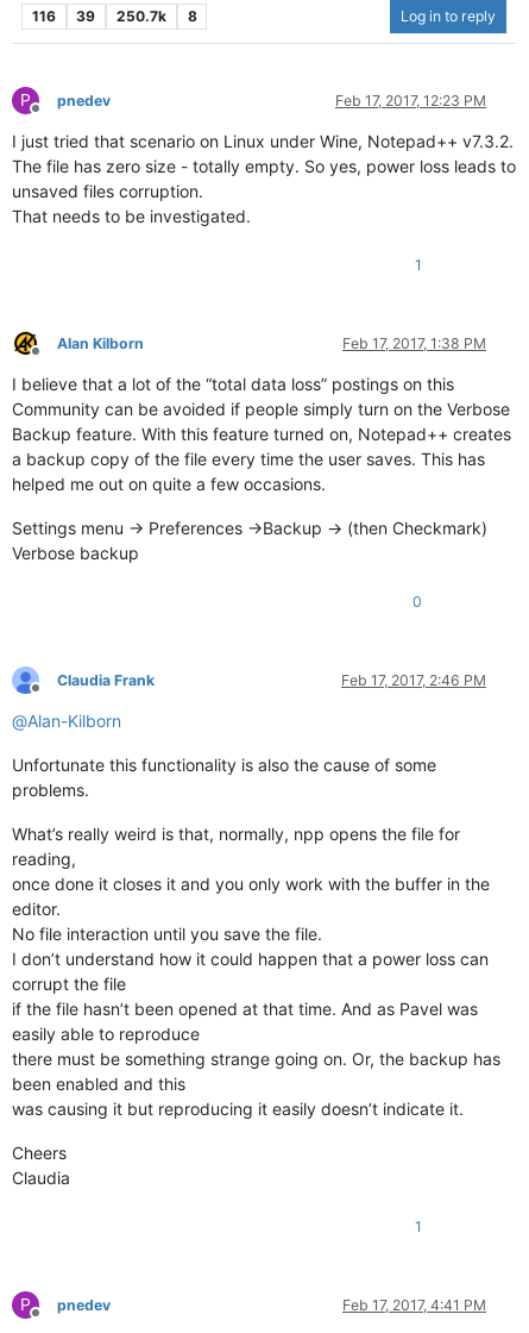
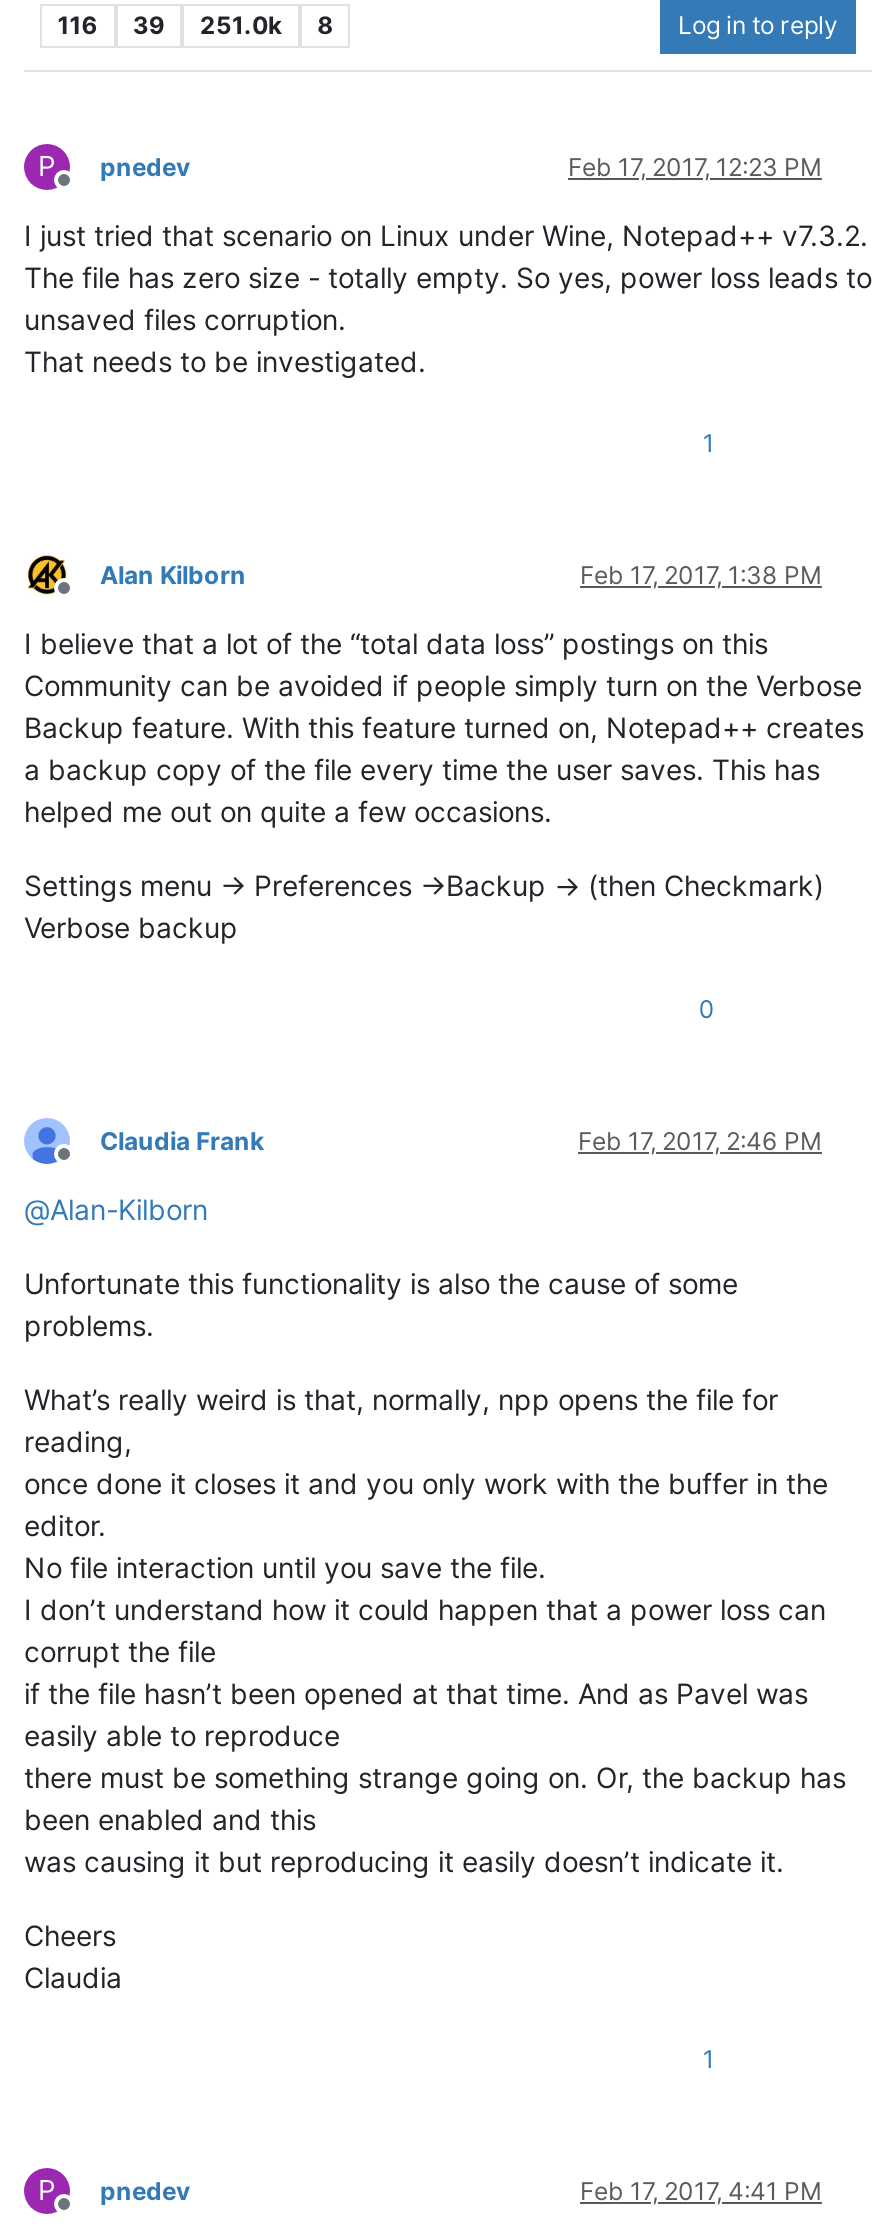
[32,7,197,25] 116 39 250.7k 8 -> [58,10,333,40] 116 39 251.0k 8

